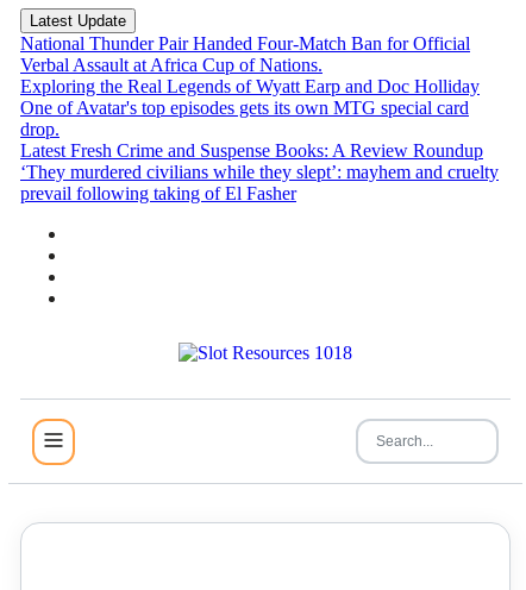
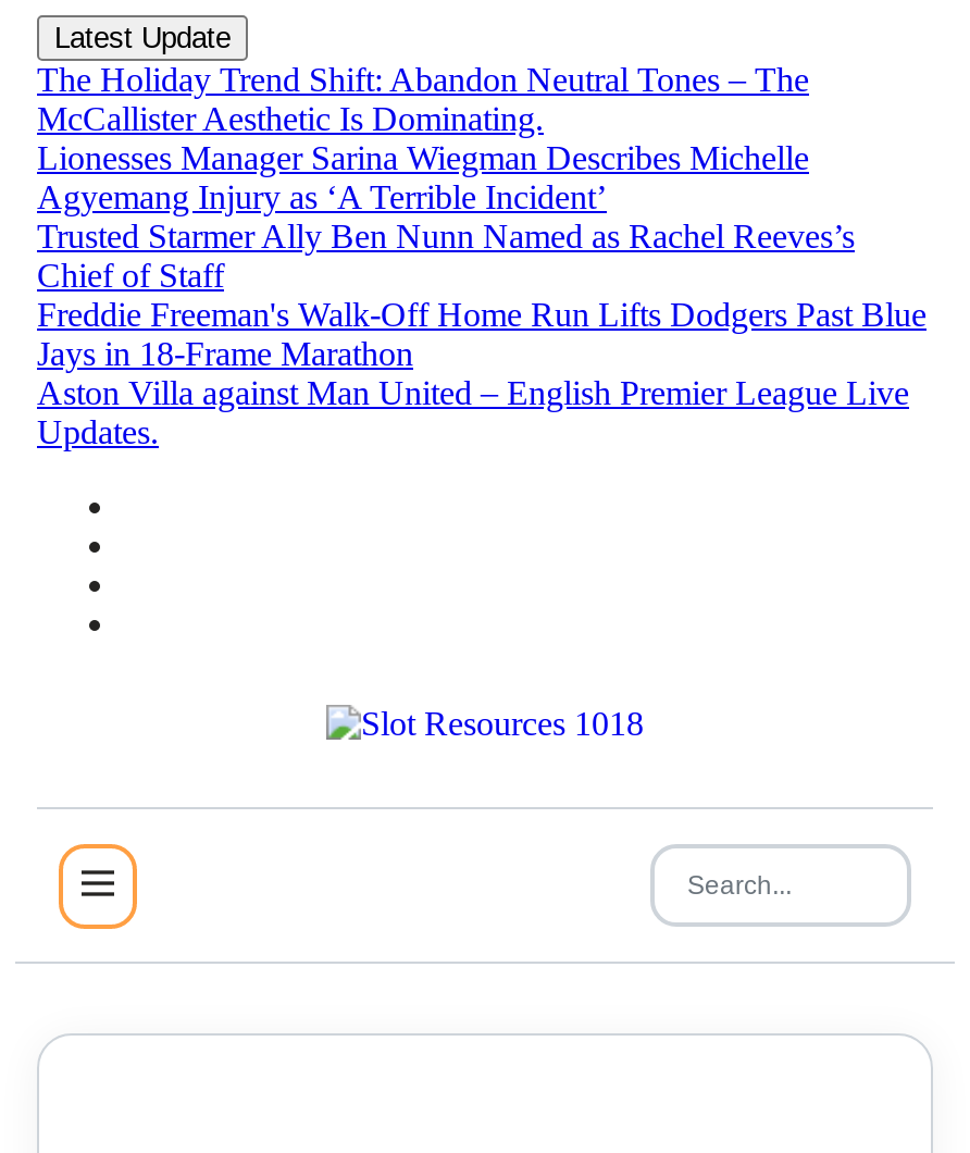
[20,33,499,203] National Thunder Pair Handed Four-Match Ban for Official | Verbal Assault at Africa Cup of Nations. | Exploring the Real Legends of Wyatt Earp and Doc Holliday | One of Avatar's top episodes gets its own MTG special card | drop. | Latest Fresh Crime and Suspense Books: A Review Roundup | ‘They murdered civilians while they slept’: mayhem and cruelty | prevail following taking of El Fasher -> [37,61,927,450] The Holiday Trend Shift: Abandon Neutral Tones – The | McCallister Aesthetic Is Dominating. | Lionesses Manager Sarina Wiegman Describes Michelle | Agyemang Injury as ‘A Terrible Incident’ | Trusted Starmer Ally Ben Nunn Named as Rachel Reeves’s | Chief of Staff | Freddie Freeman's Walk-Off Home Run Lifts Dodgers Past Blue | Jays in 18-Frame Marathon | Aston Villa against Man United – English Premier League Live | Updates.

